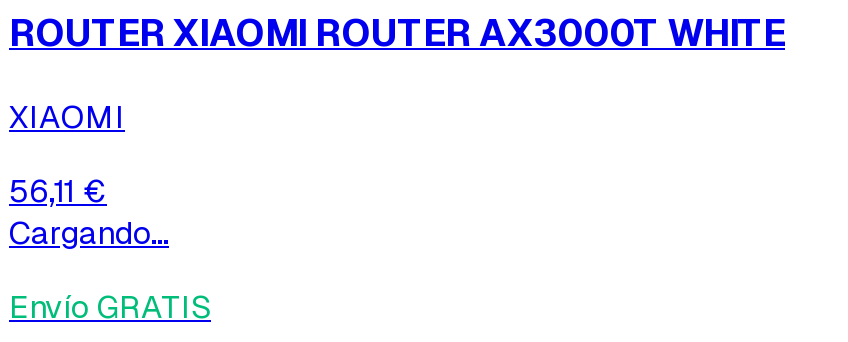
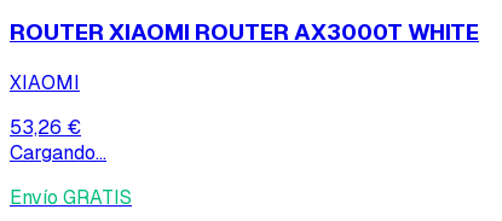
[9,170,107,212] 56,11 € -> [10,115,81,140] 53,26 €

